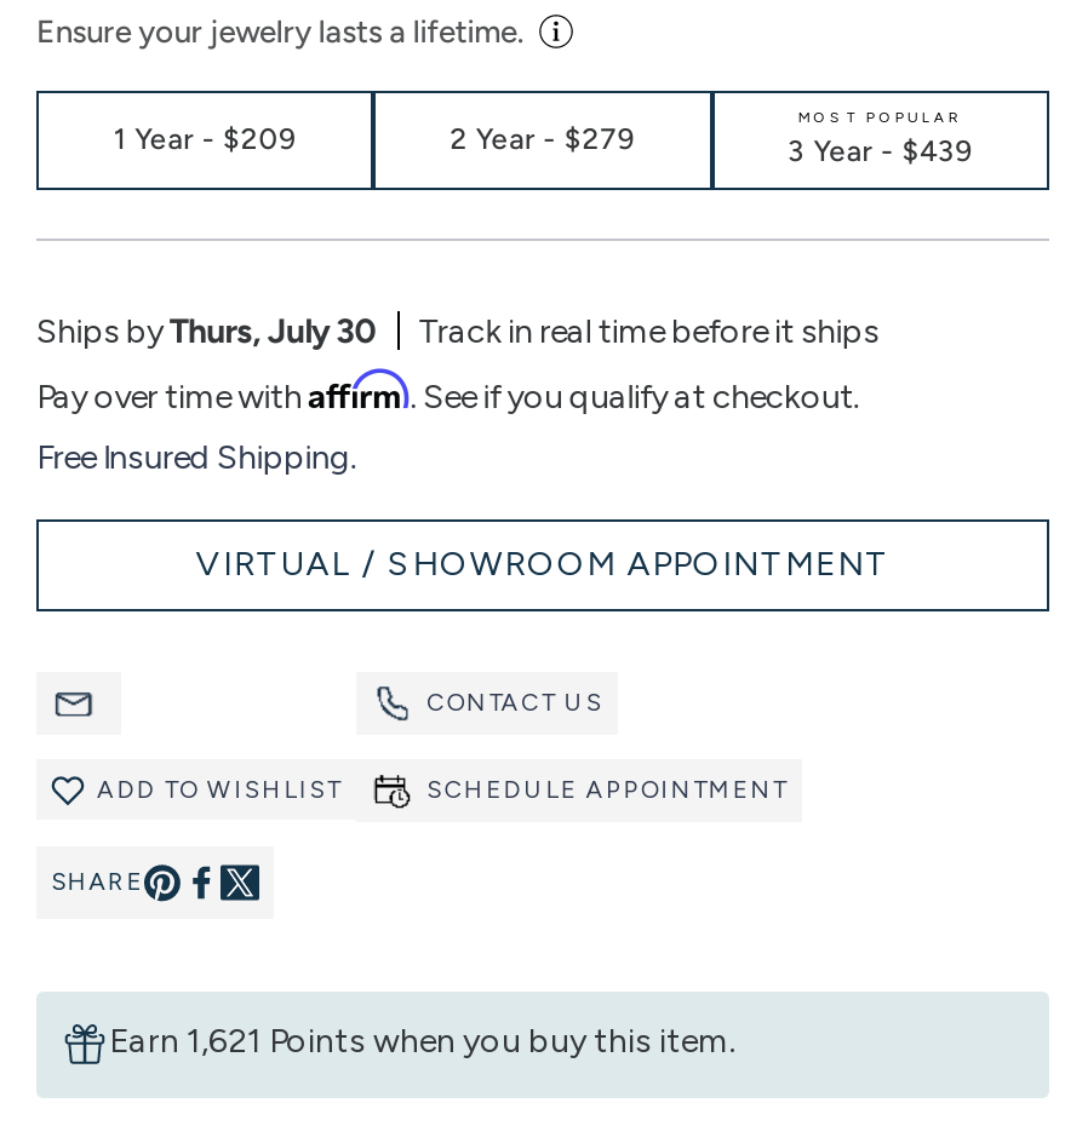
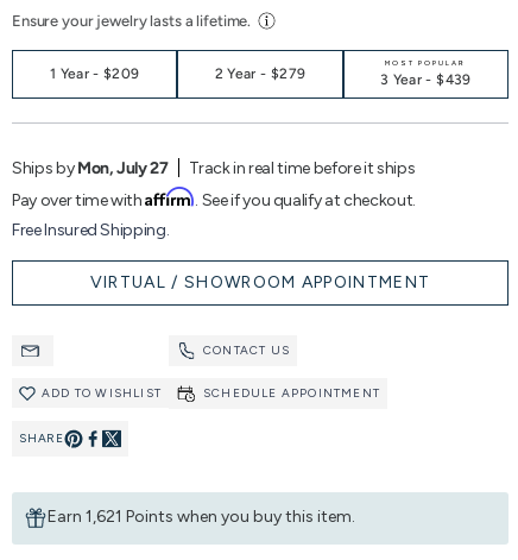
[36,312,376,353] Ships byThurs, July 30 -> [12,158,168,179] Ships byMon, July 27

